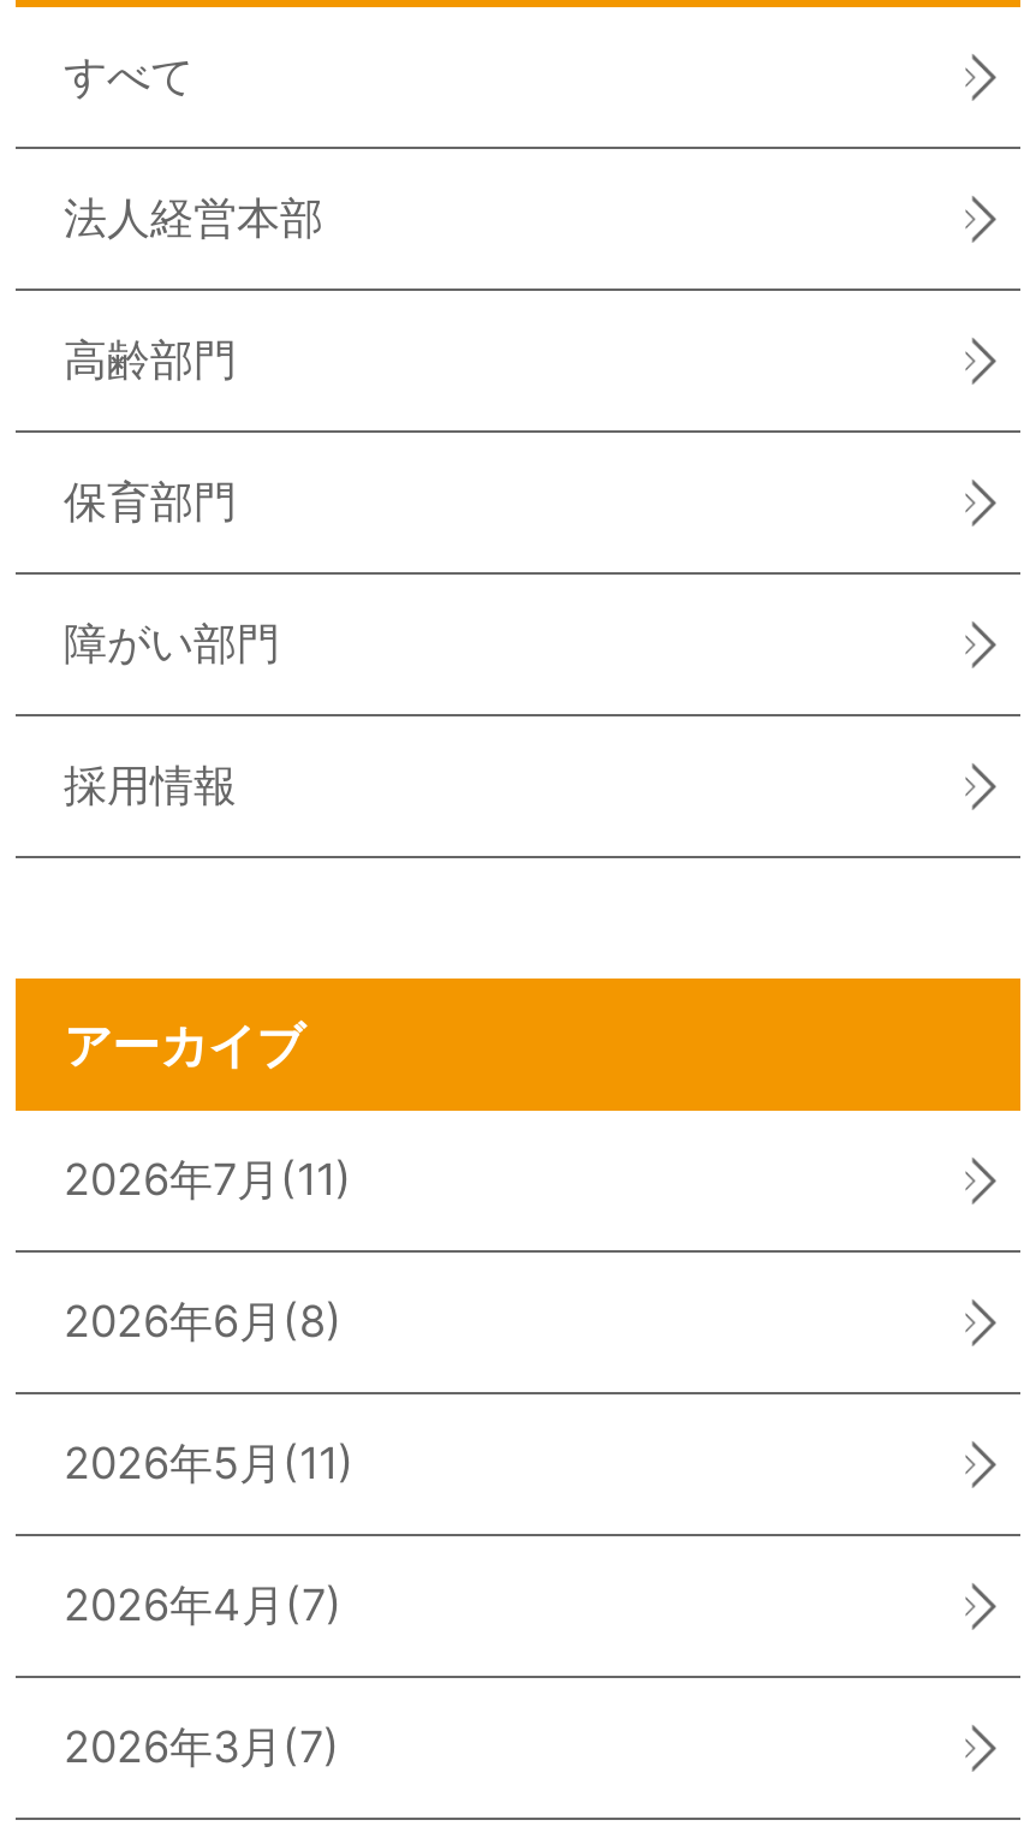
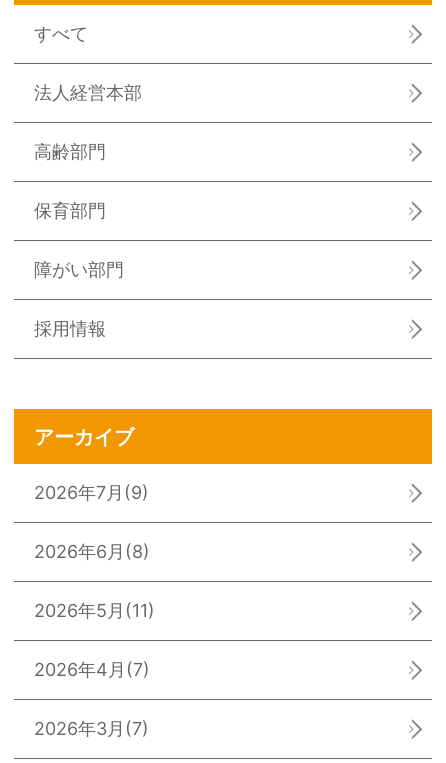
[64,1155,352,1205] 2026年7月(11) -> [34,482,149,503] 2026年7月(9)

